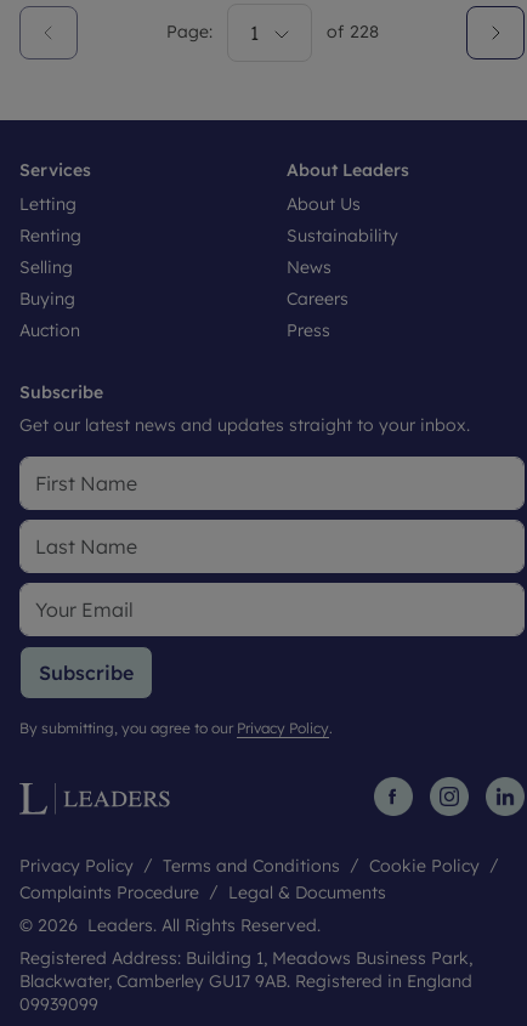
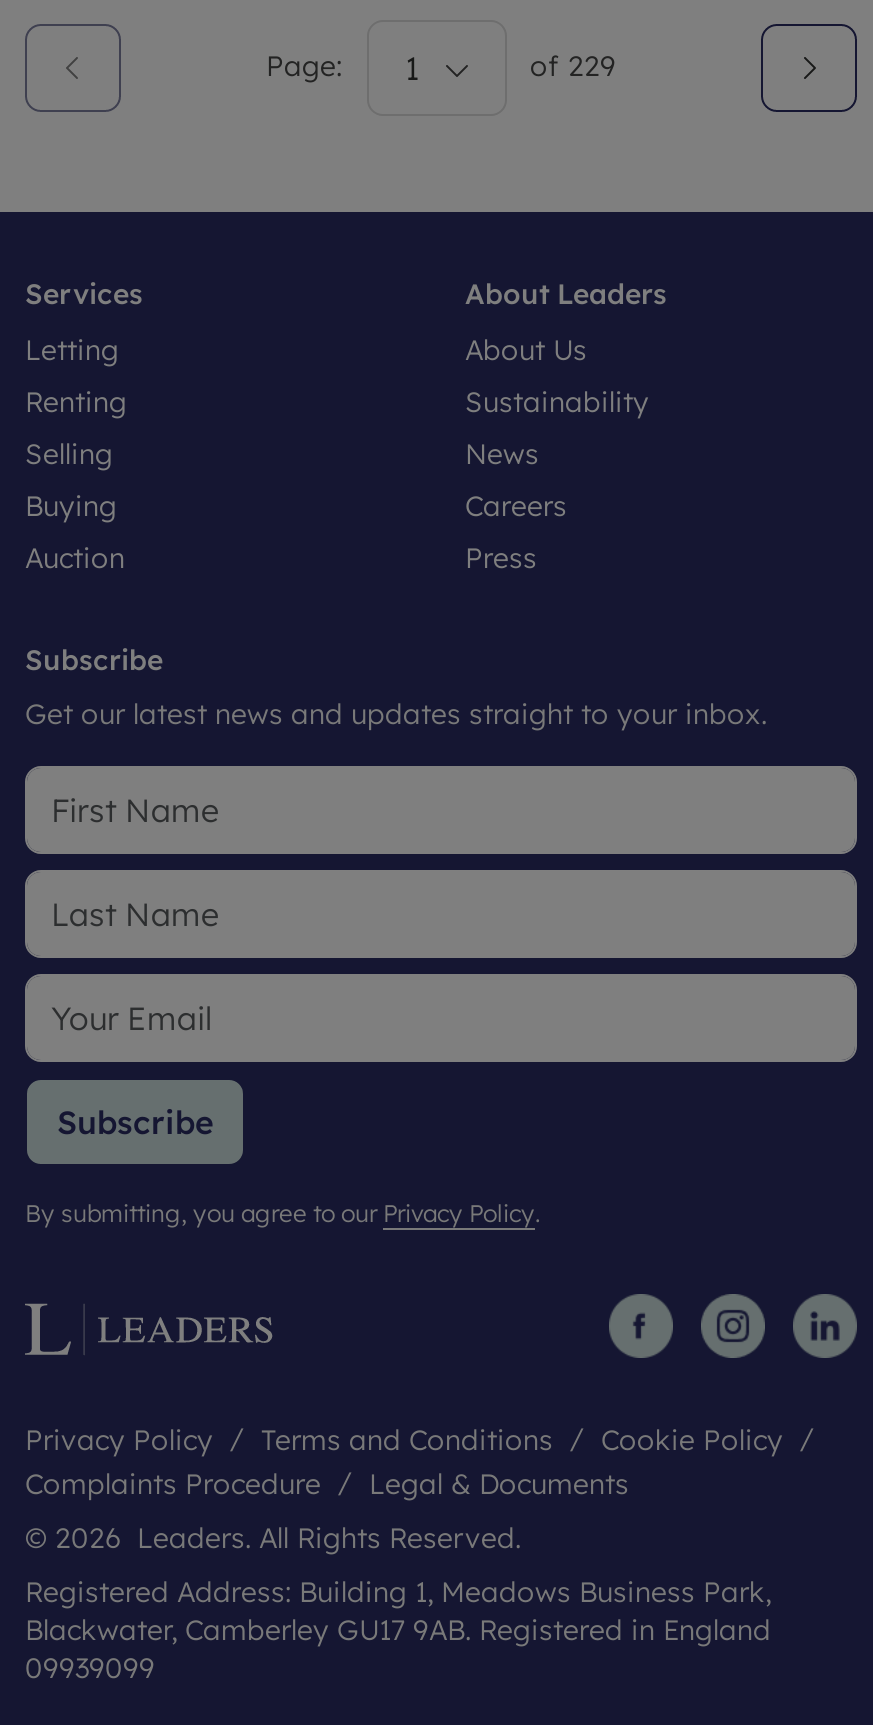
[326,21,378,43] of 228 -> [530,48,616,84] of 229

